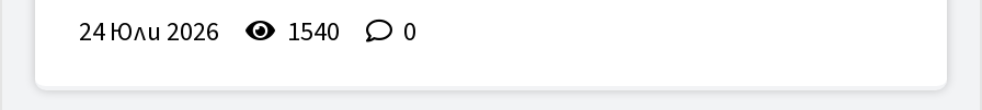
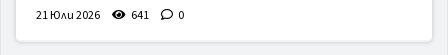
[79,14,340,51] 24 Юли 2026 | 1540 -> [36,7,149,24] 21 Юли 2026 | 641

